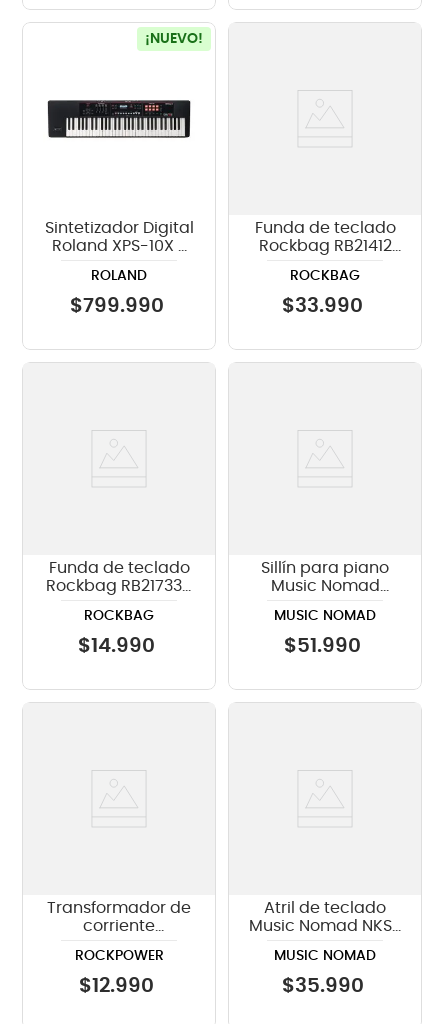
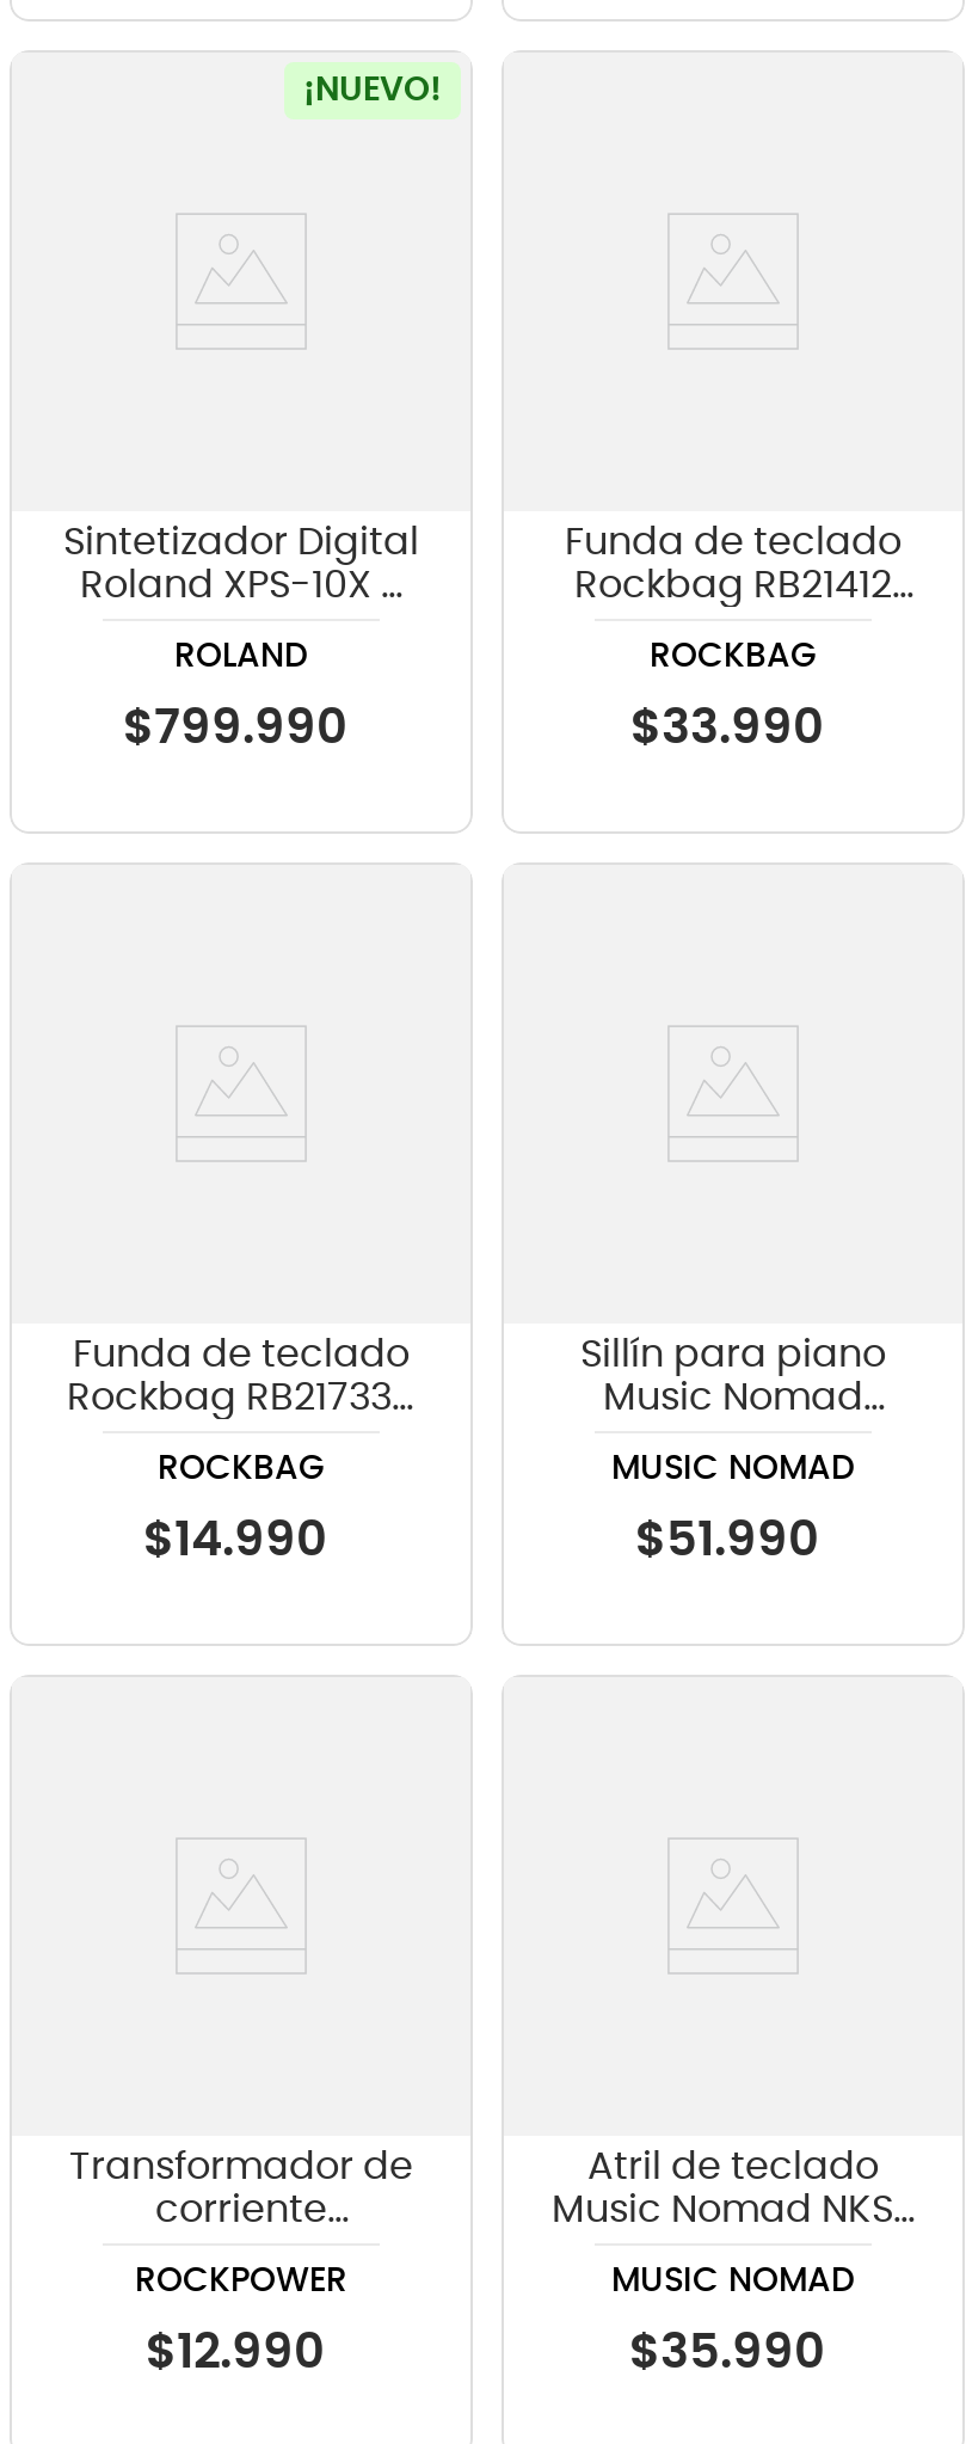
[47,99,191,139] [image] -> none

